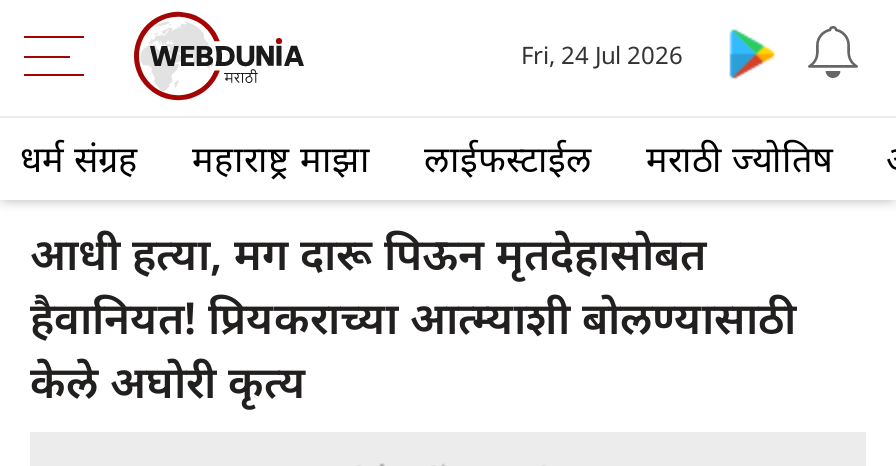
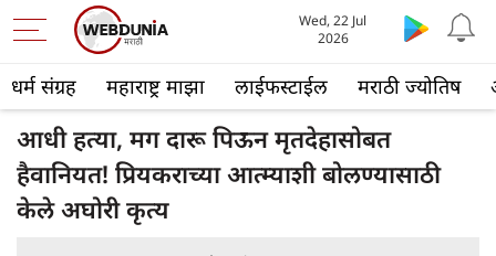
[521,38,683,72] Fri, 24 Jul 2026 -> [299,11,367,47] Wed, 22 Jul | 2026

